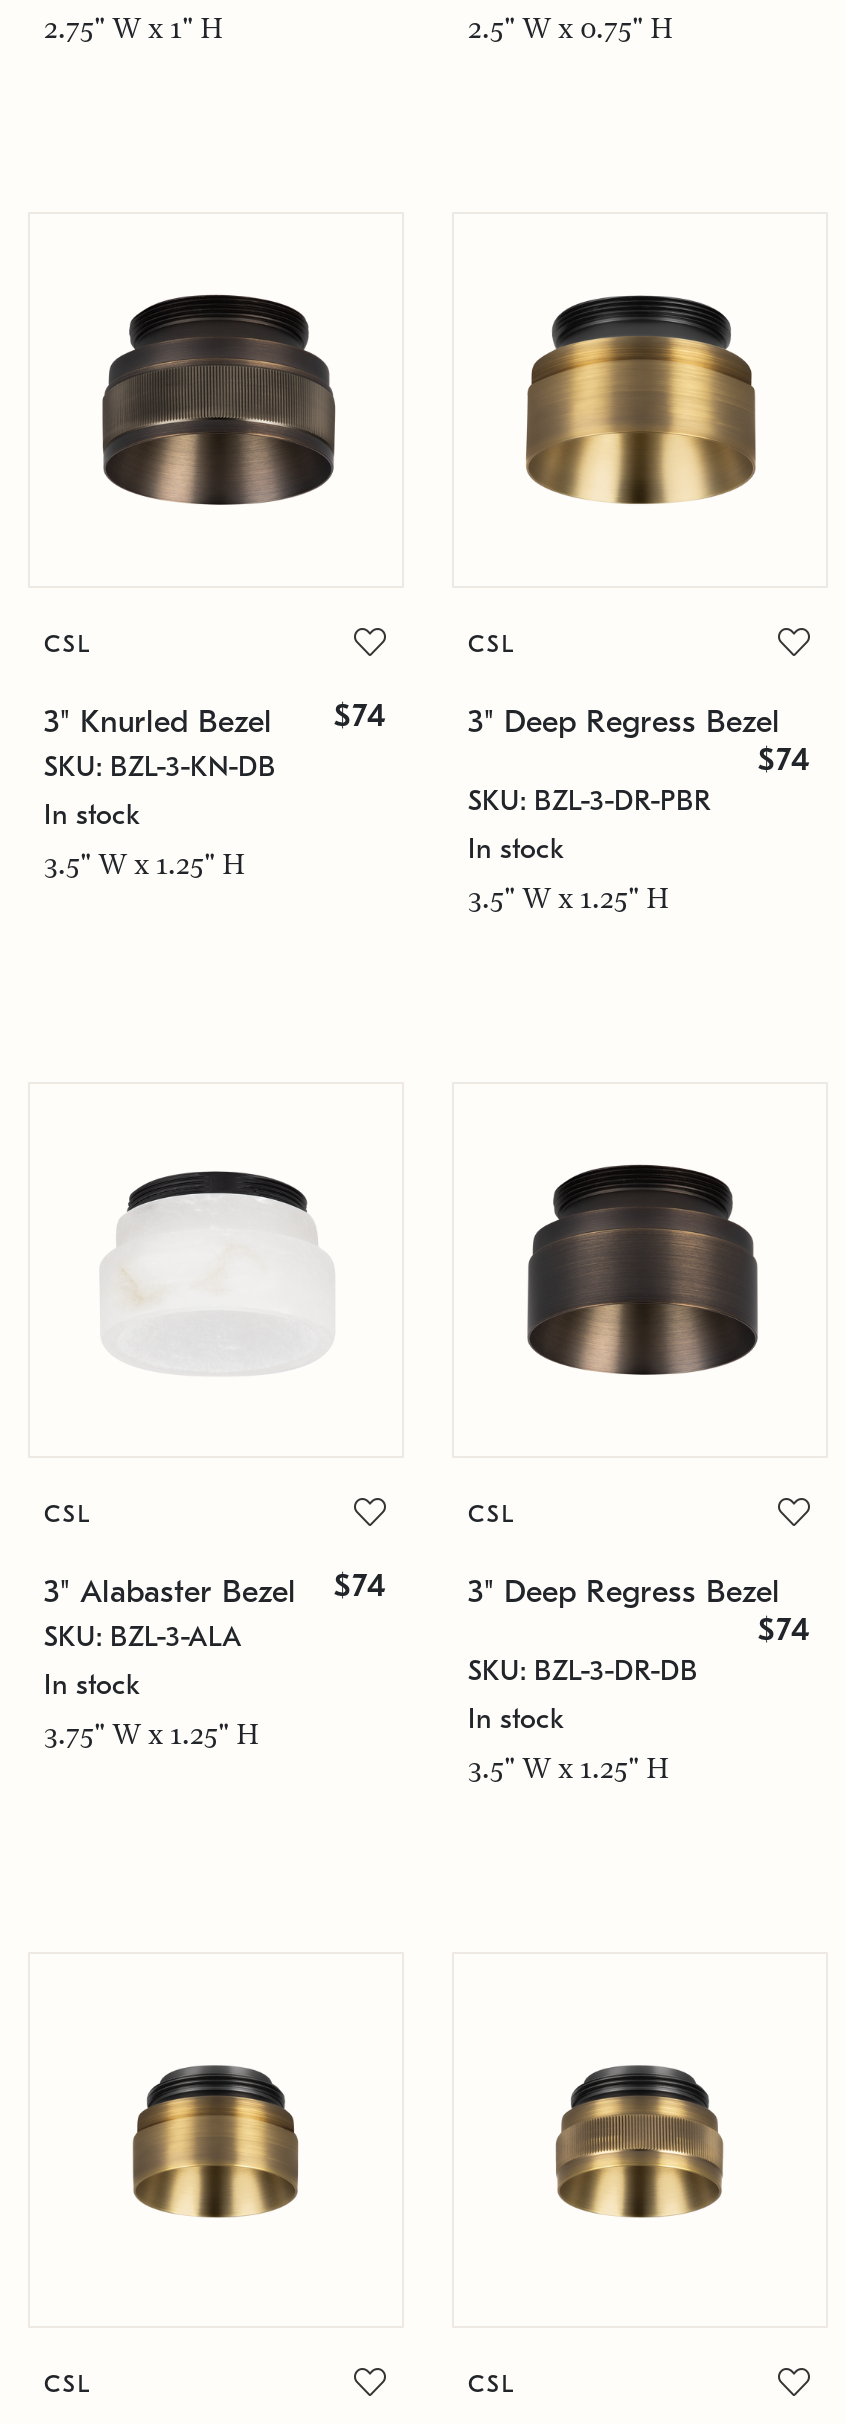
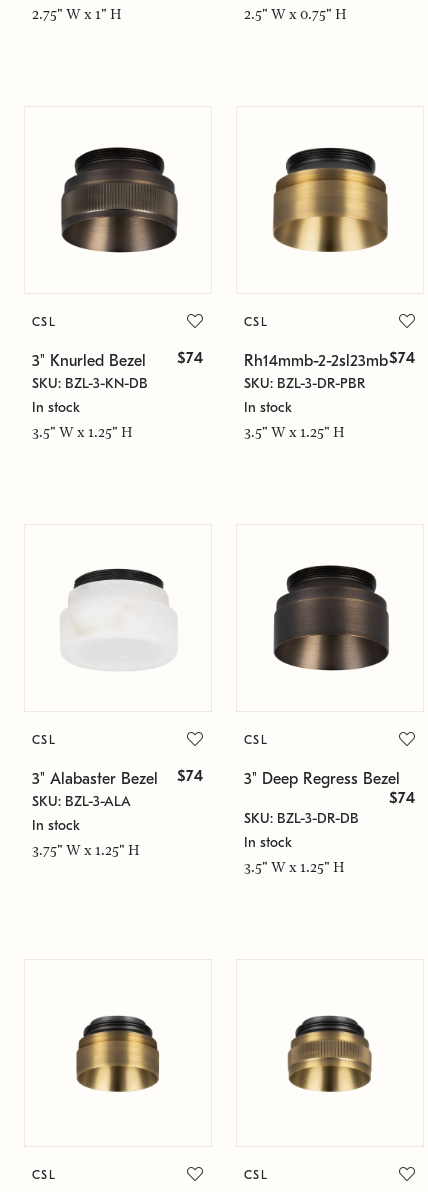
[468,704,812,778] 3" Deep Regress Bezel | $74 -> [244,349,416,370] Rh14mmb-2-2sl23mb$74

